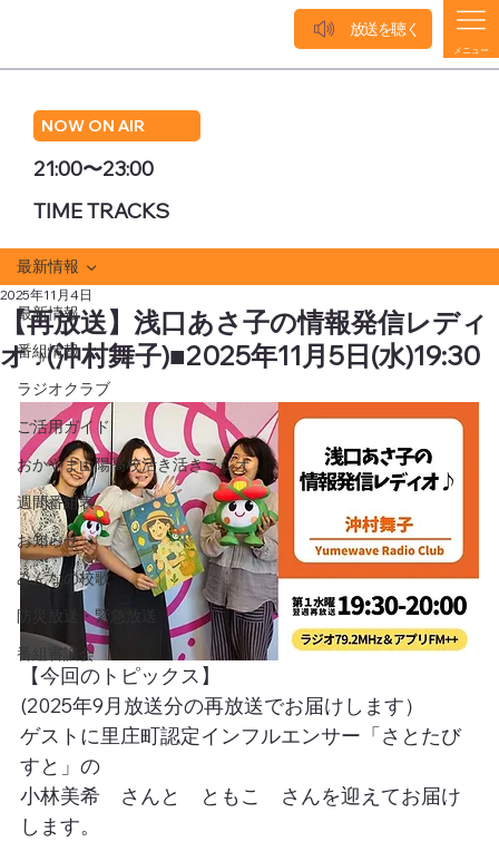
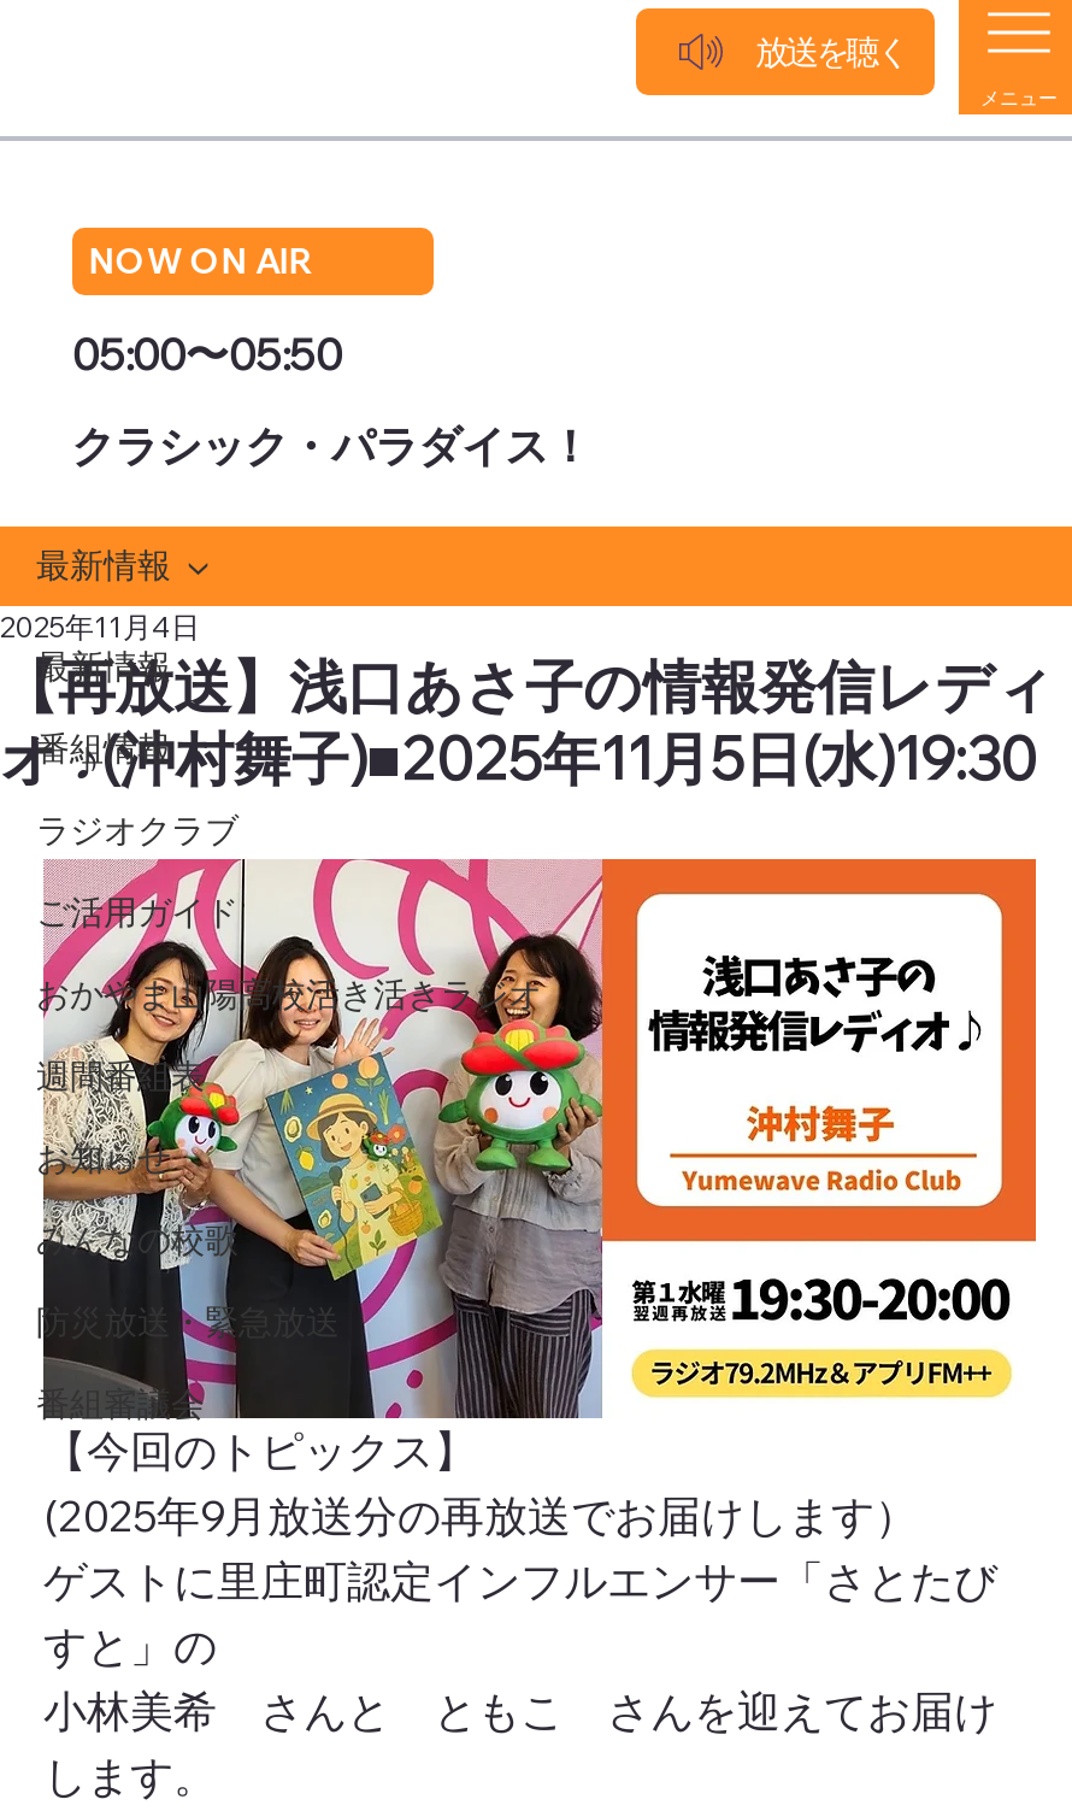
[33,156,153,182] 21:00〜23:00 -> [72,327,342,382] 05:00〜05:50
[33,198,169,224] TIME TRACKS -> [71,418,592,473] クラシック・パラダイス！

